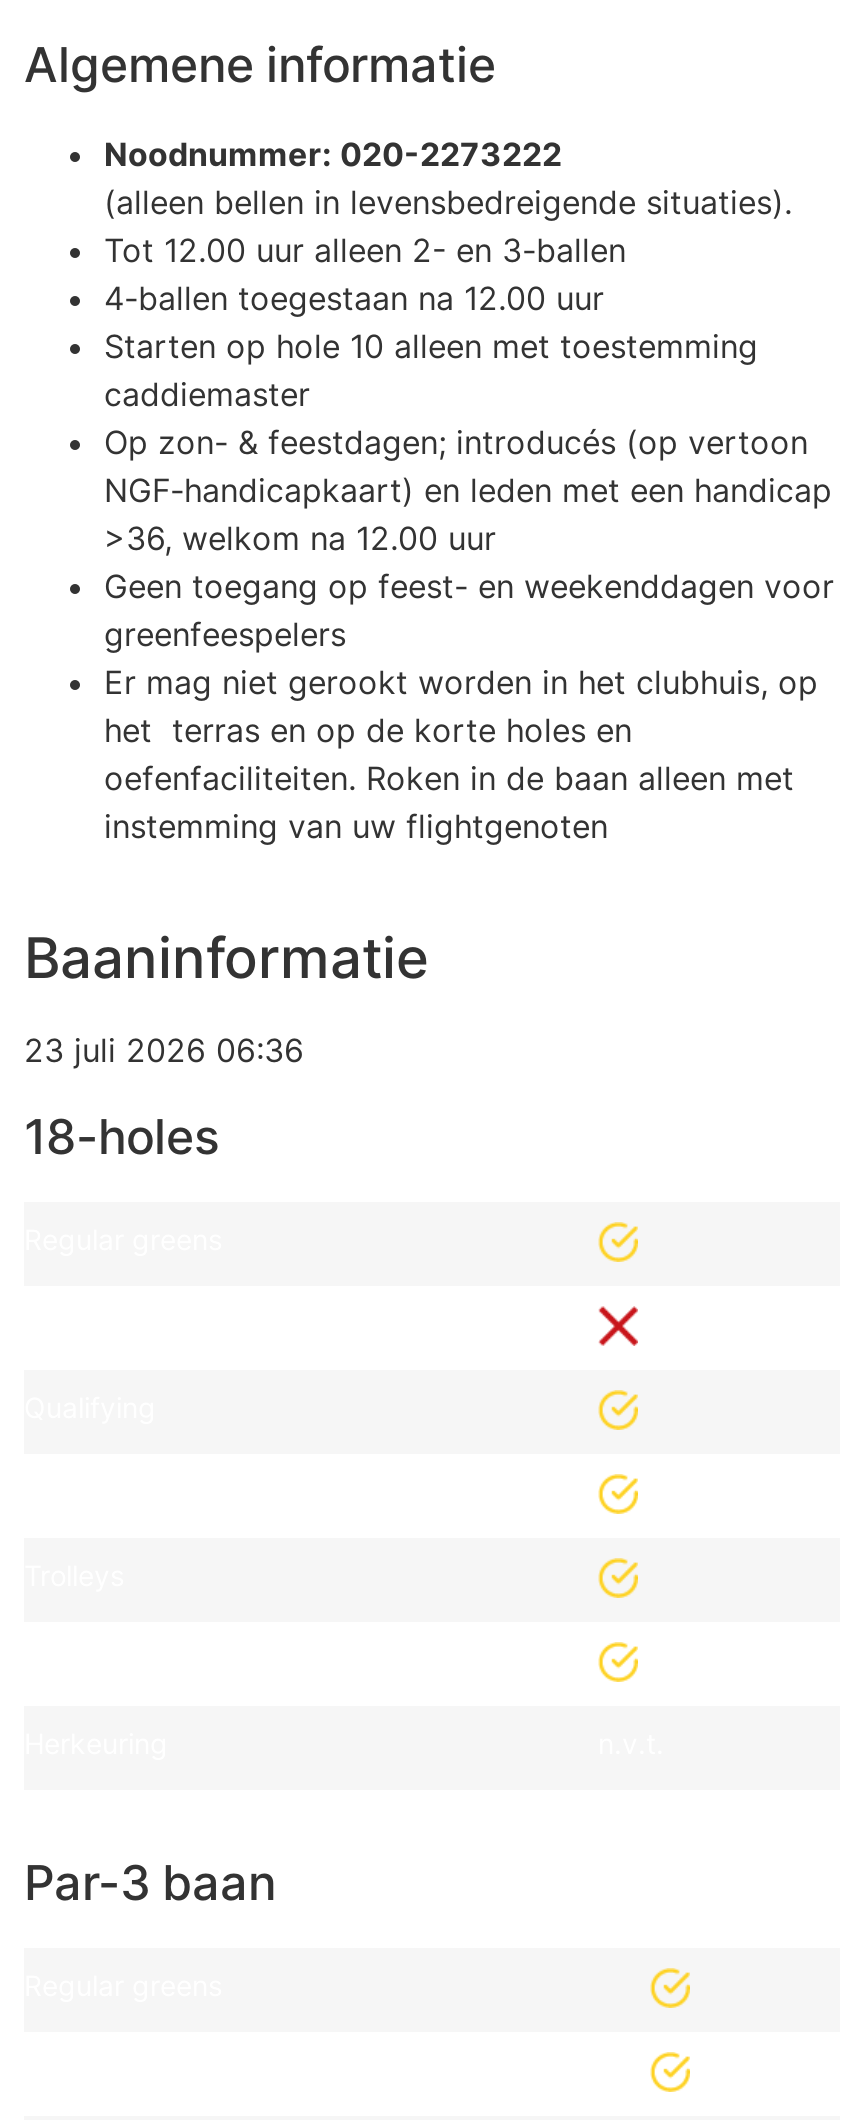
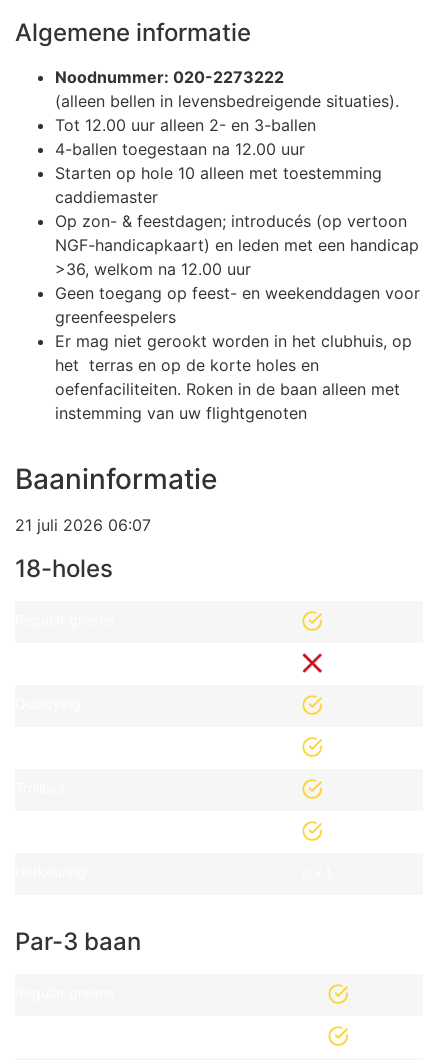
[24,1030,304,1070] 23 juli 2026 06:36 -> [15,515,151,535] 21 juli 2026 06:07

